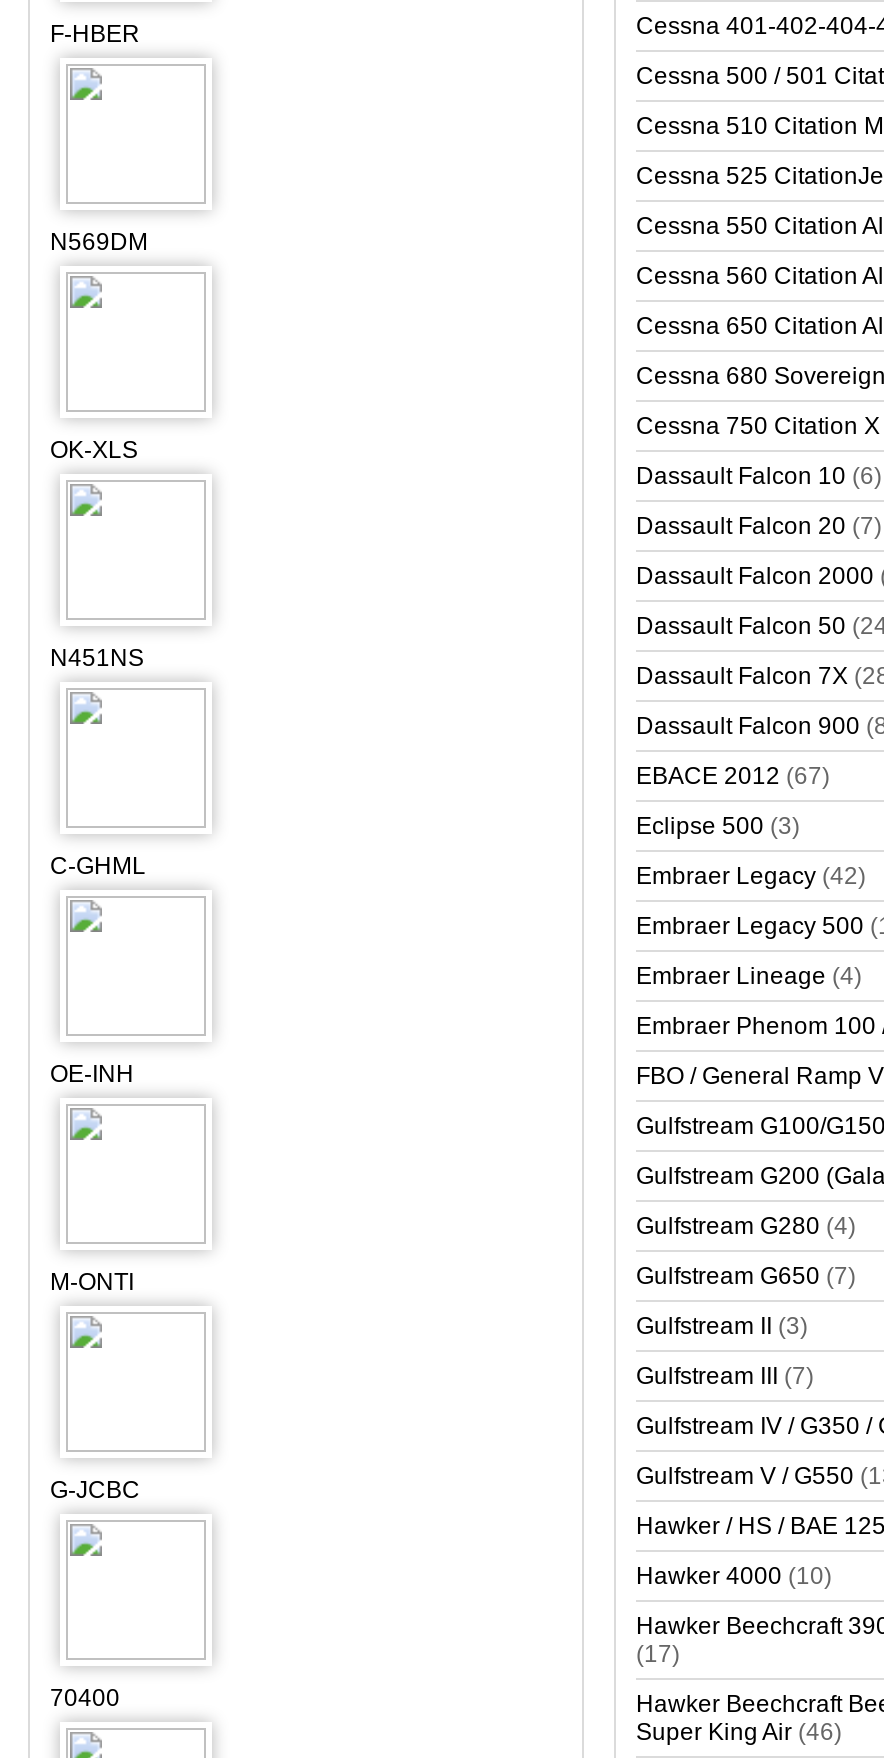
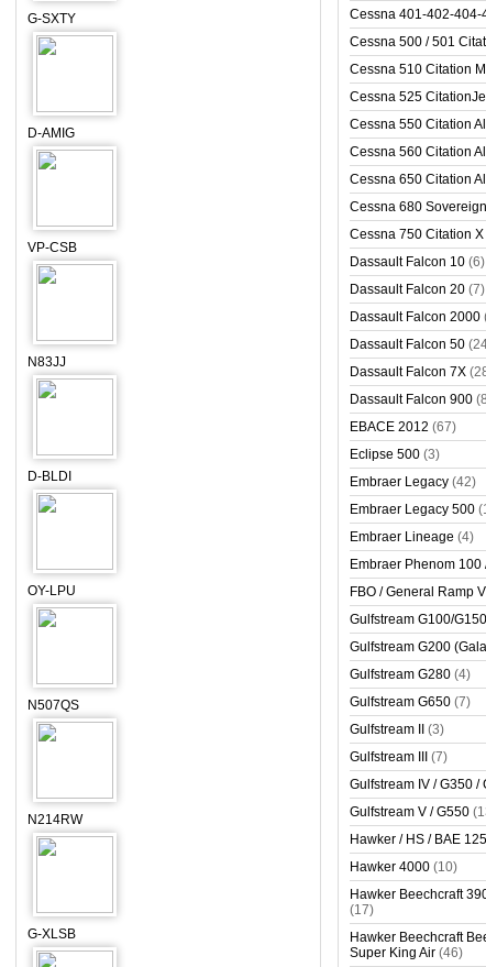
[50,20,140,48] F-HBER -> [27,11,76,26] G-SXTY
[50,228,148,256] N569DM -> [27,125,75,141] D-AMIG
[50,436,138,464] OK-XLS -> [27,240,77,255] VP-CSB
[50,644,144,672] N451NS -> [27,354,66,370] N83JJ
[50,852,146,880] C-GHML -> [27,469,71,484] D-BLDI
[50,1060,134,1088] OE-INH -> [27,583,76,598] OY-LPU
[50,1268,134,1296] M-ONTI -> [27,697,79,713] N507QS
[50,1476,140,1504] G-JCBC -> [27,812,82,827] N214RW
[50,1684,120,1712] 70400 -> [27,926,76,942] G-XLSB

